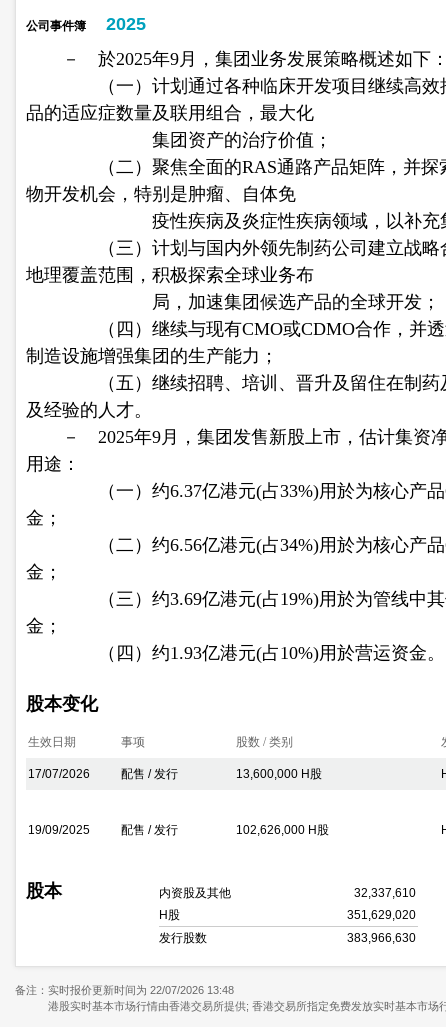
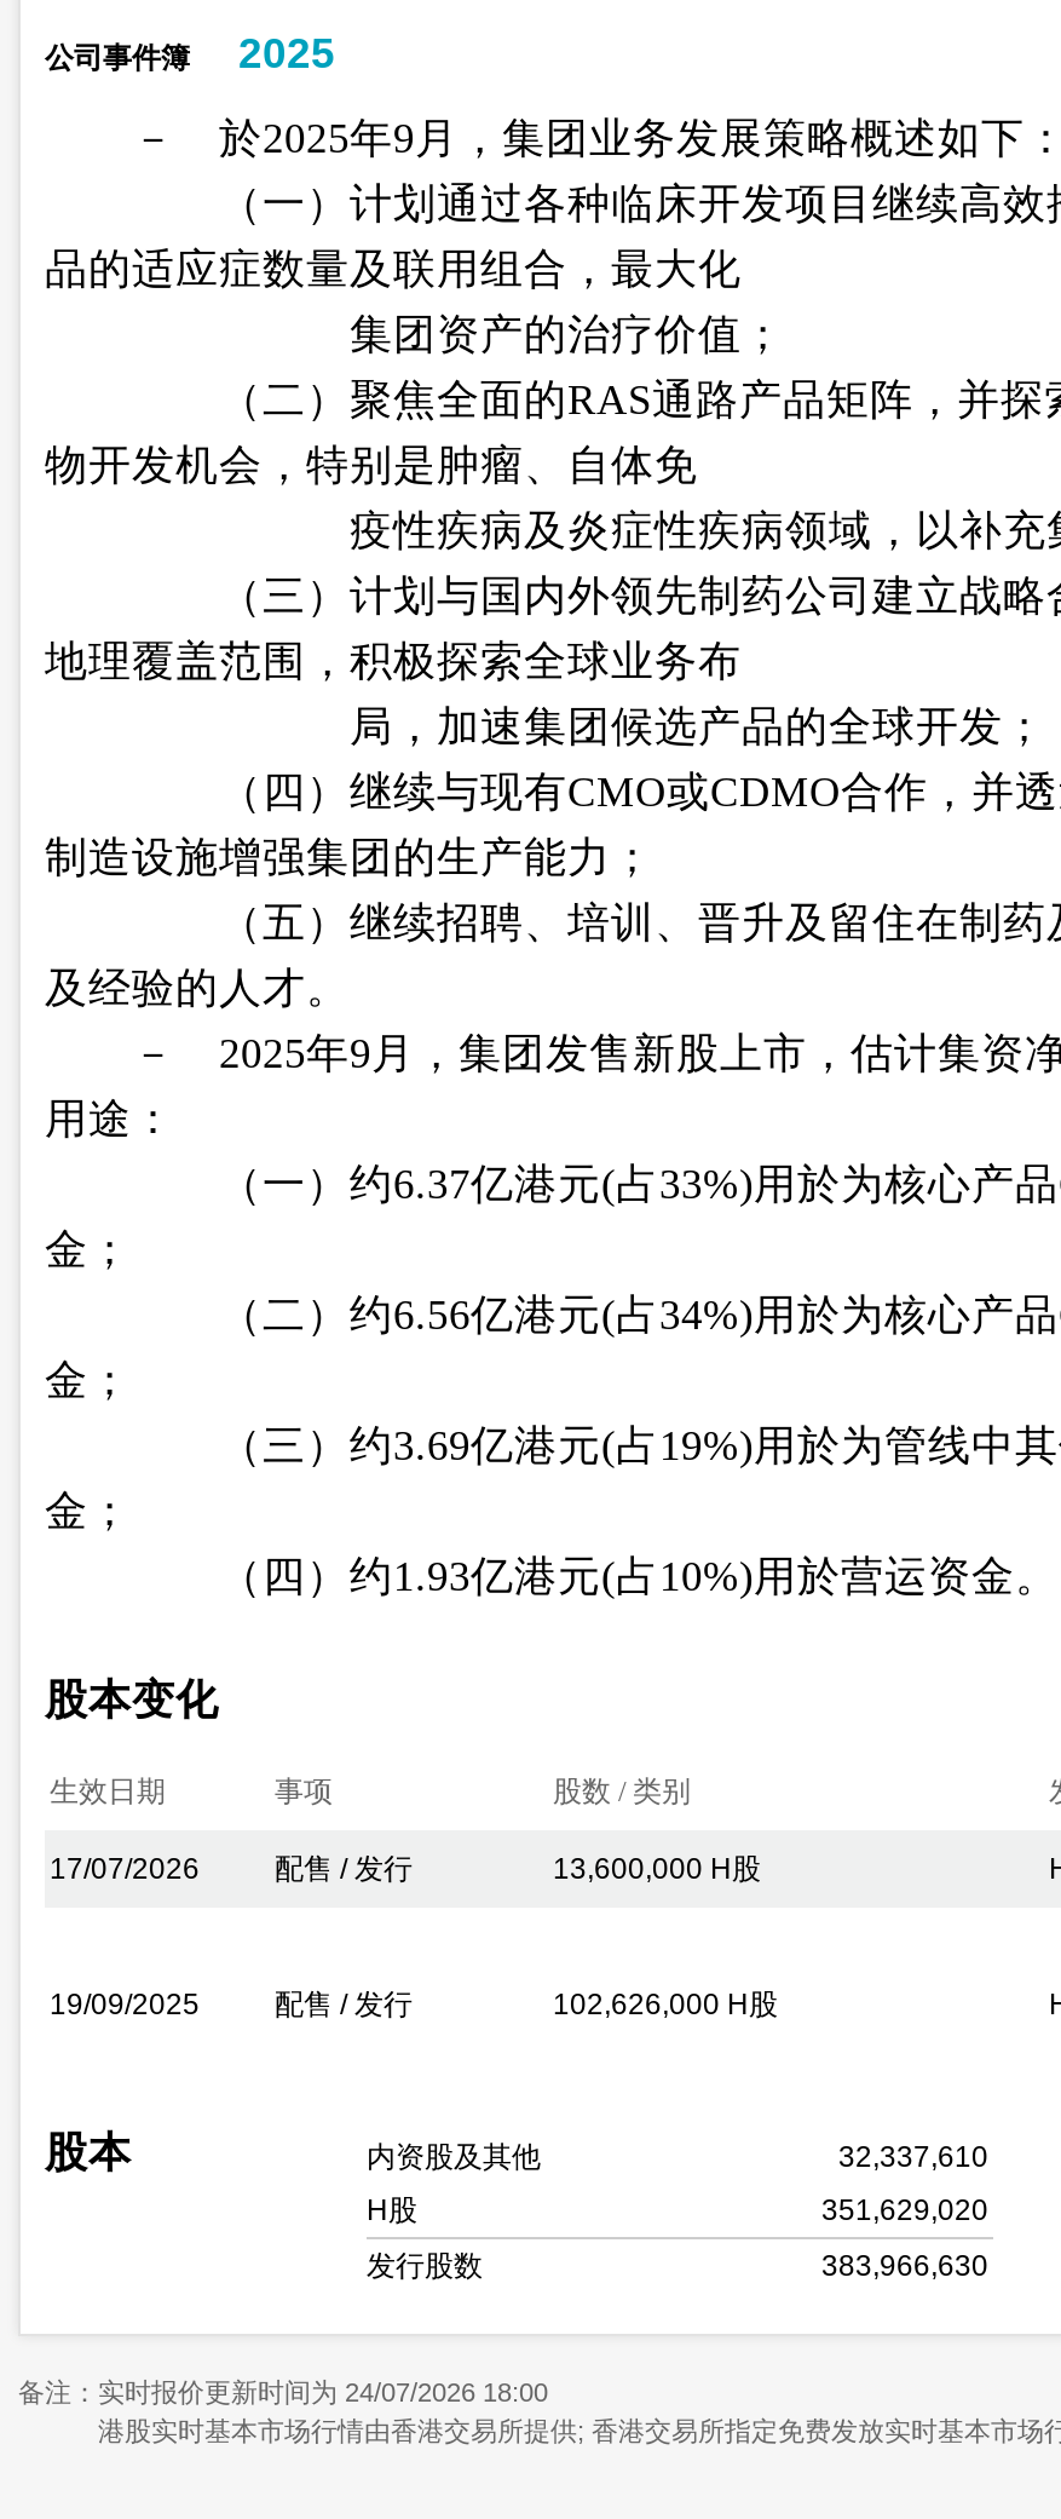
[15,984,234,996] 备注：实时报价更新时间为 22/07/2026 13:48 -> [18,2377,548,2406] 备注：实时报价更新时间为 24/07/2026 18:00

